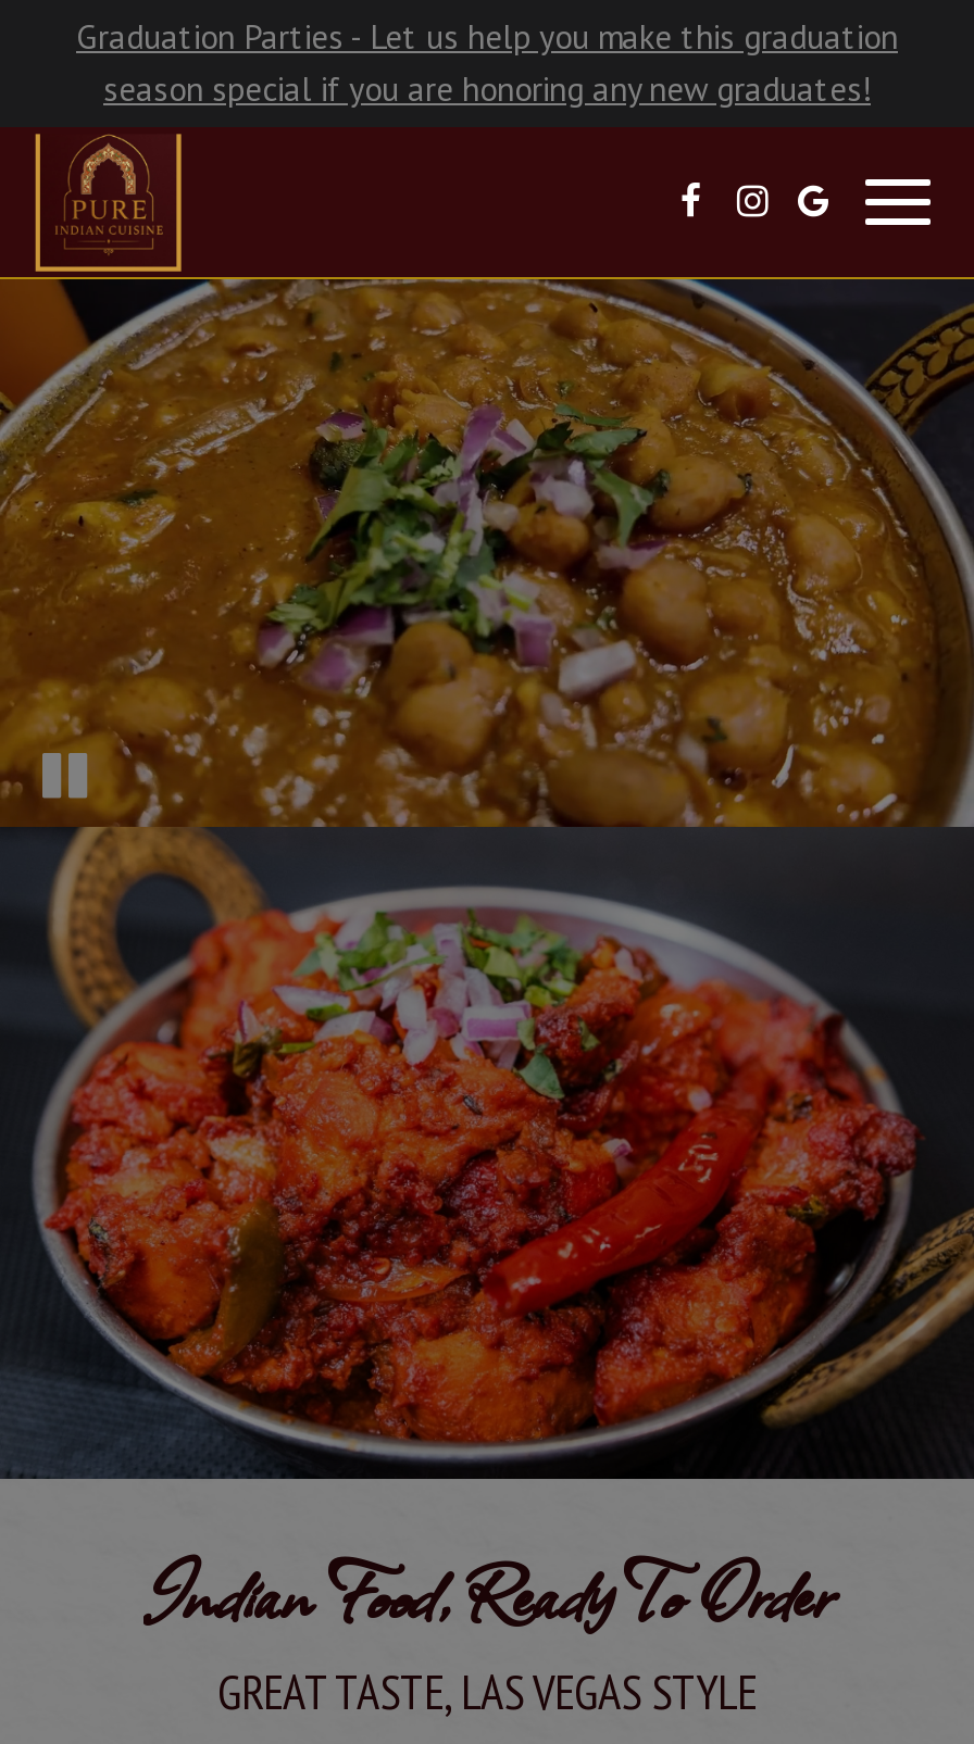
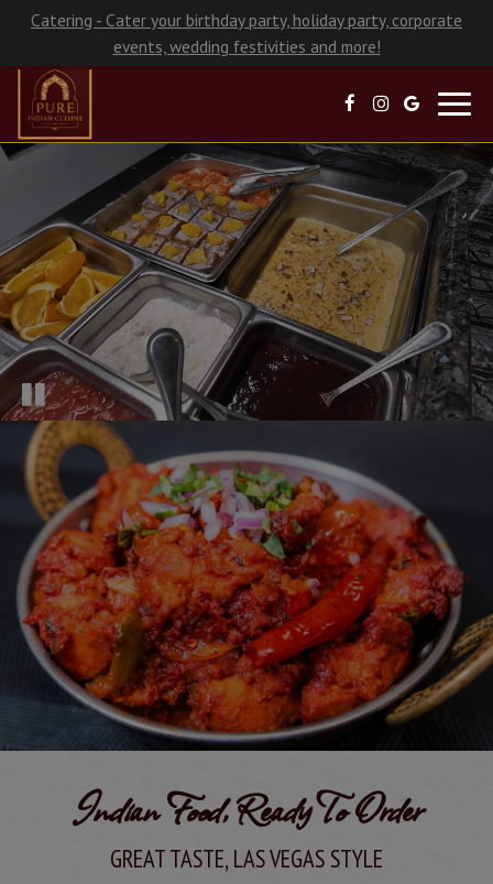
[76,13,898,109] Graduation Parties - Let us help you make this graduation | season special if you are honoring any new graduates! -> [31,8,462,57] Catering - Cater your birthday party, holiday party, corporate | events, wedding festivities and more!
[7,277,967,829] [image] -> [3,142,490,422] [image]

